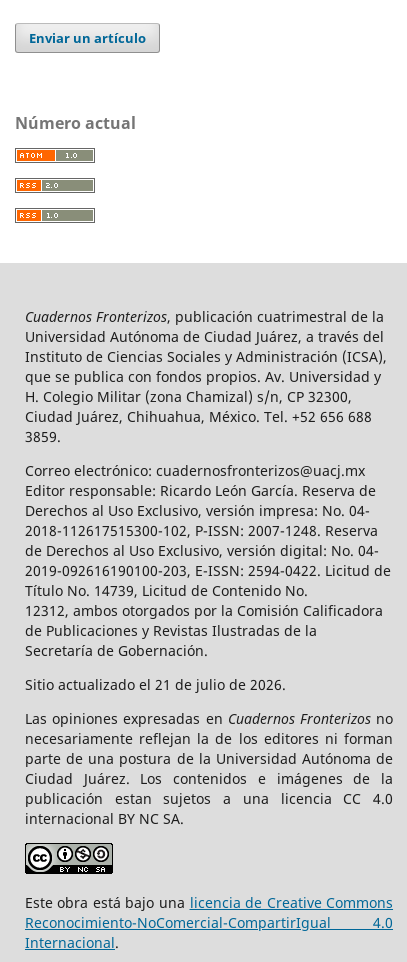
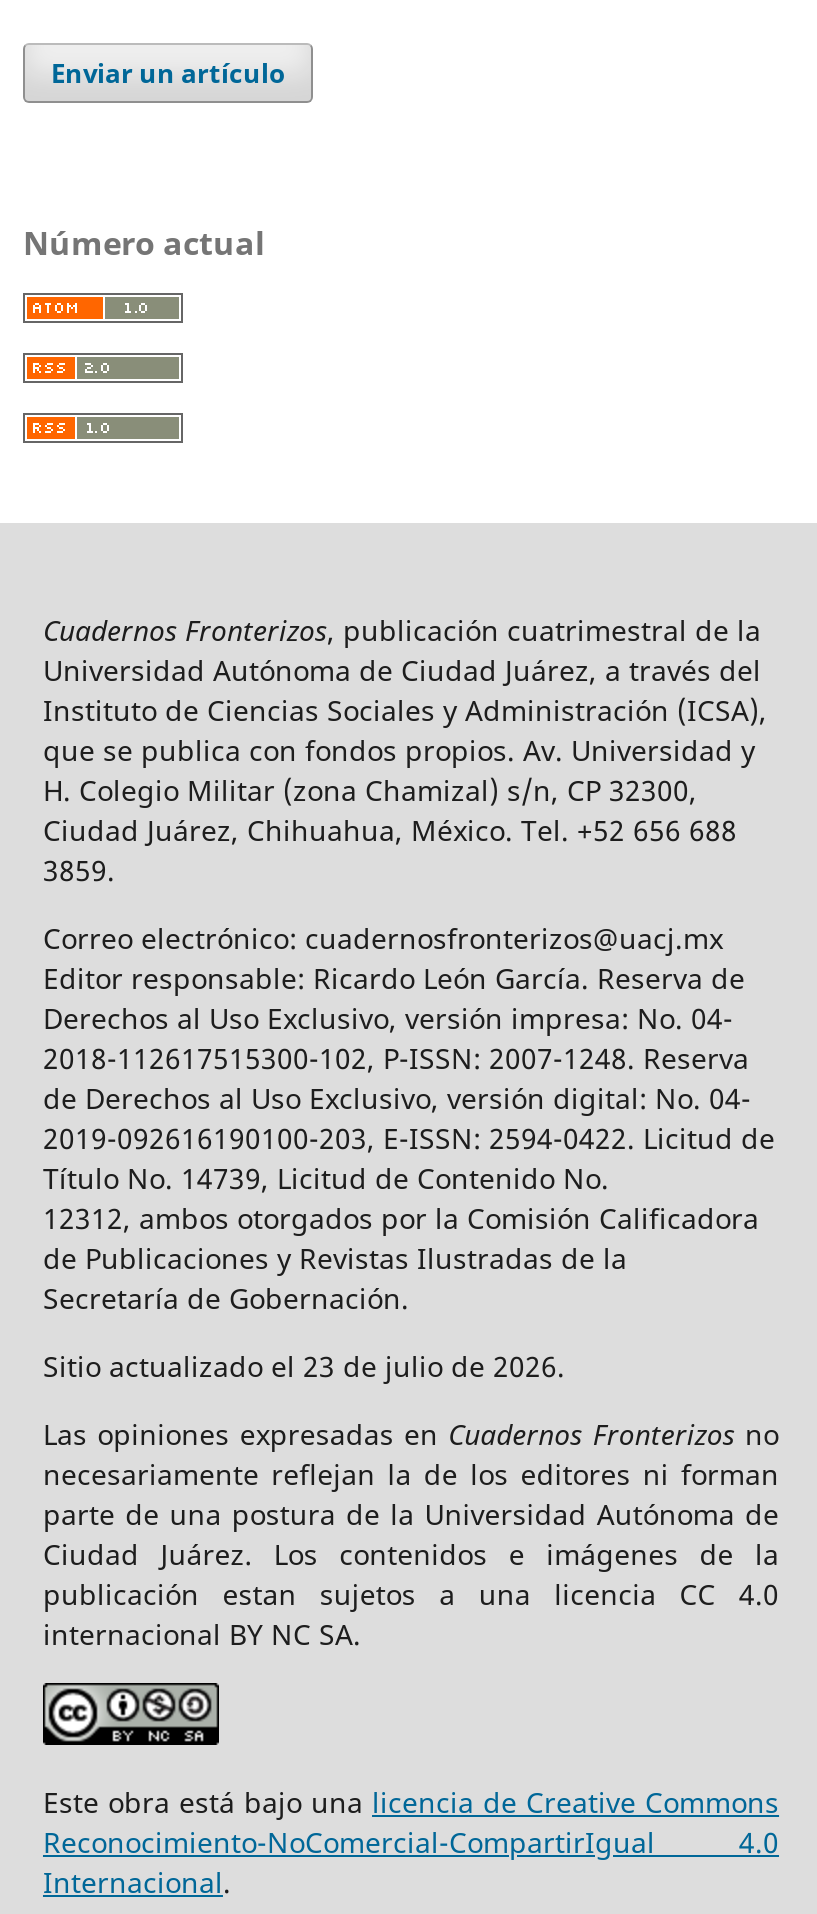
[25,675,286,694] Sitio actualizado el 21 de julio de 2026. -> [43,1346,565,1384] Sitio actualizado el 23 de julio de 2026.

